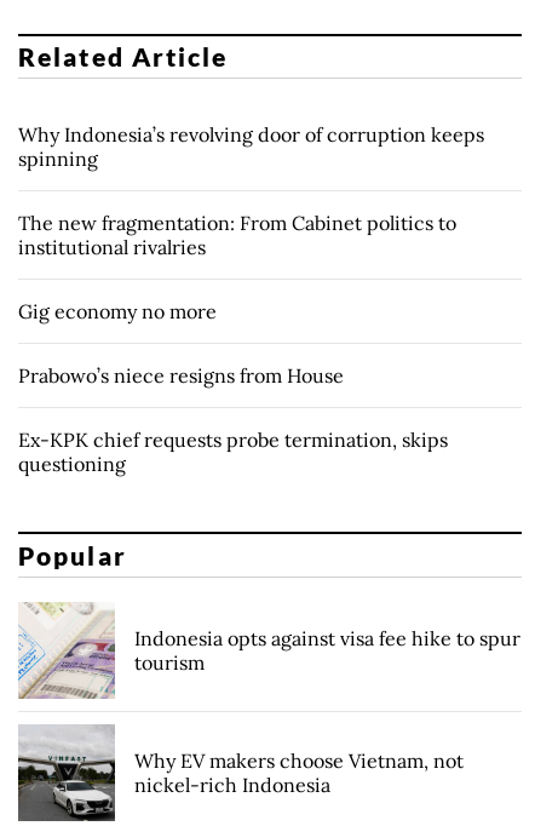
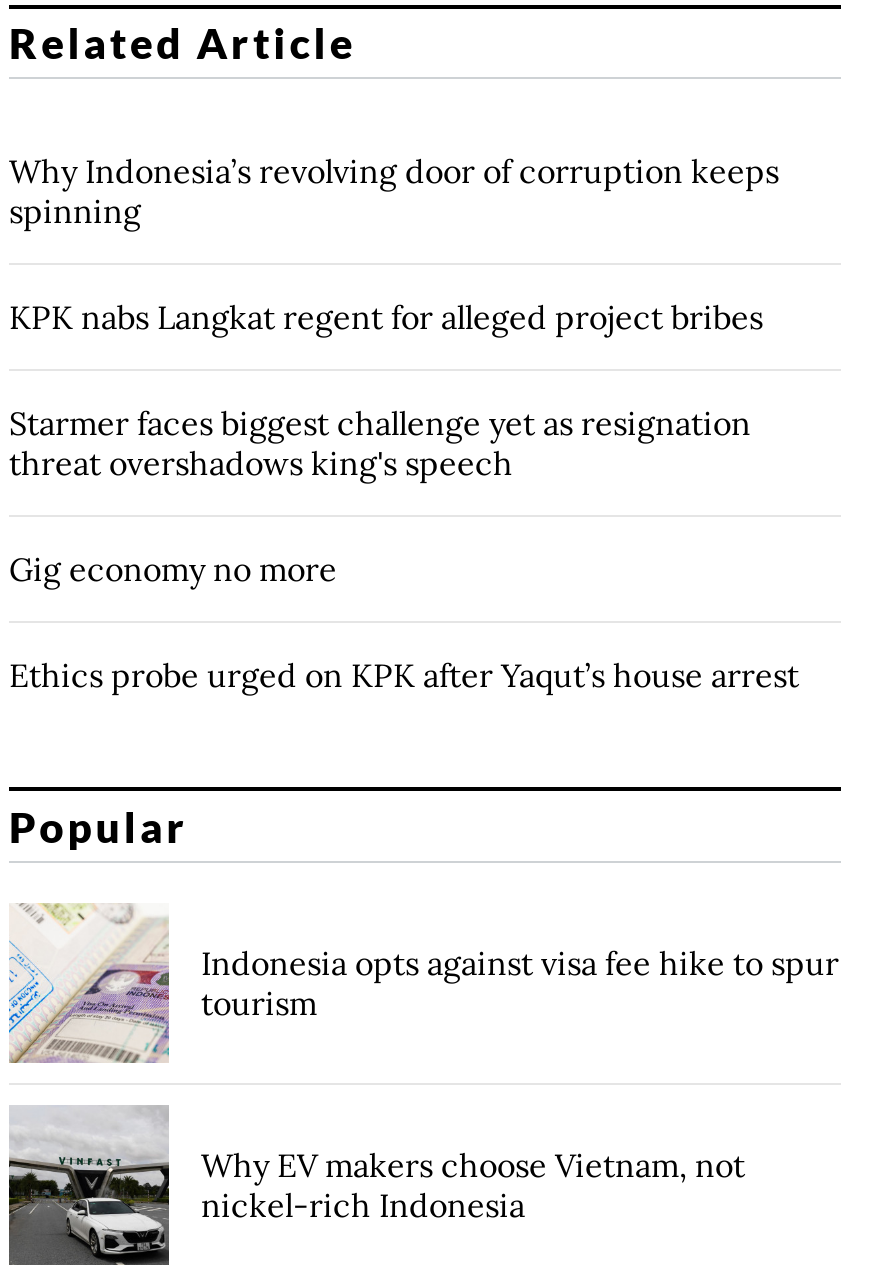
[18,211,456,260] The new fragmentation: From Cabinet politics to | institutional rivalries -> [9,298,763,484] KPK nabs Langkat regent for alleged project bribes | Starmer faces biggest challenge yet as resignation | threat overshadows king's speech
moved [18,300,217,324] -> [9,550,337,590]: Gig economy no more
[18,364,448,476] Prabowo’s niece resigns from House | Ex-KPK chief requests probe termination, skips | questioning -> [9,656,799,696] Ethics probe urged on KPK after Yaqut’s house arrest

